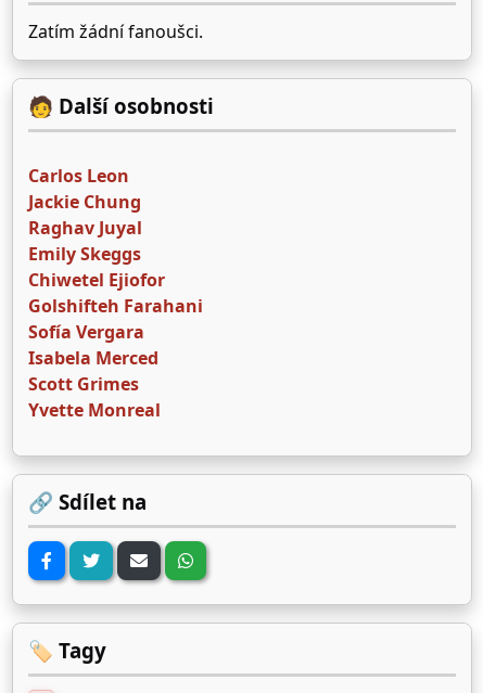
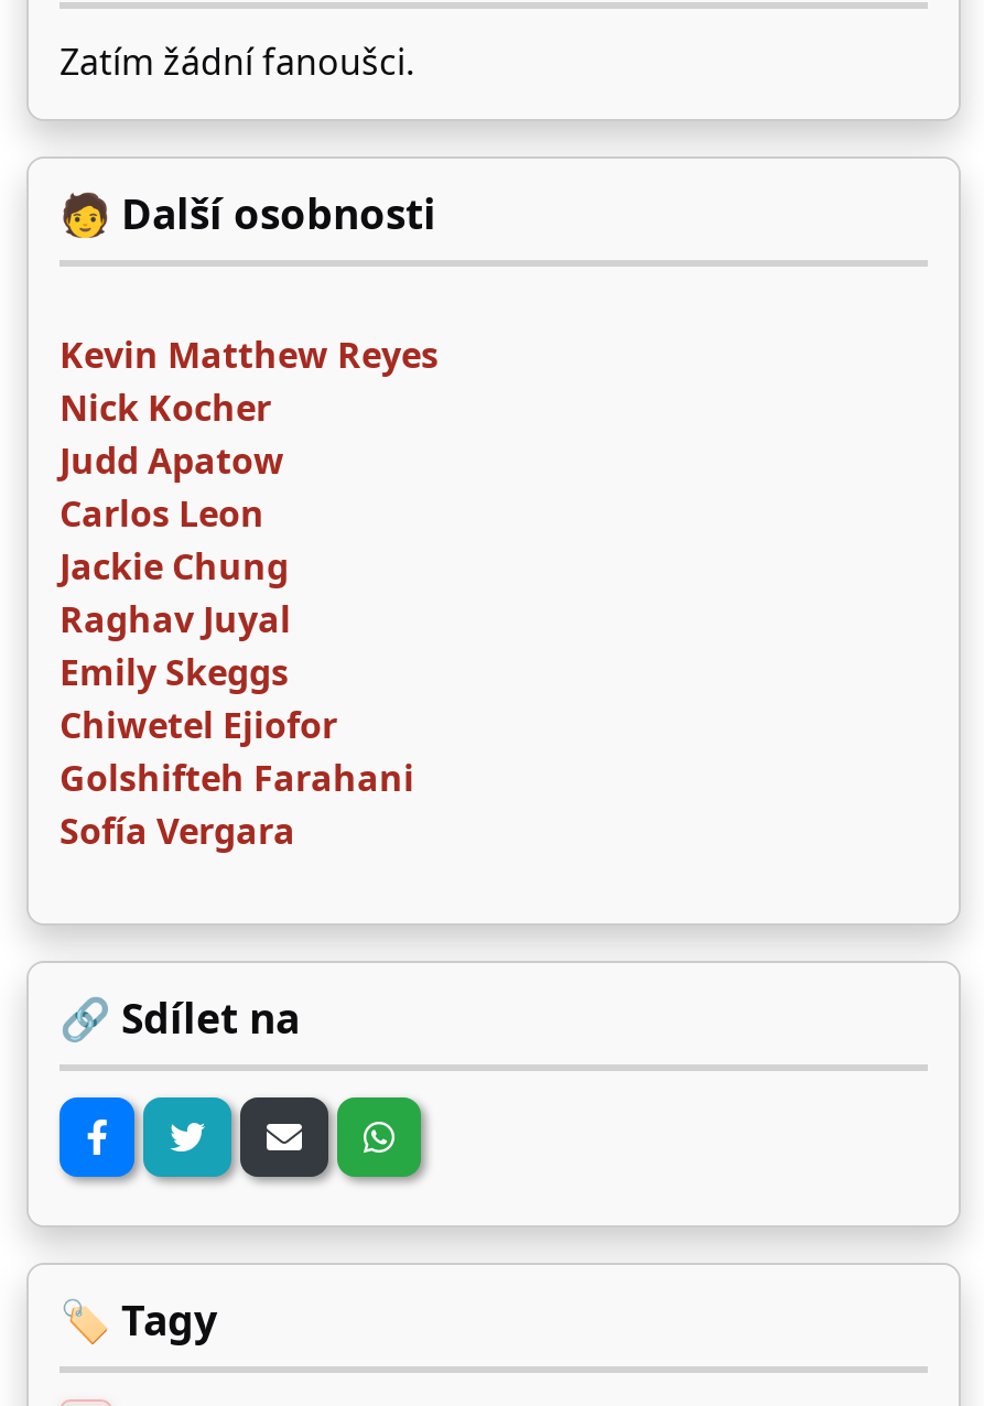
none -> [60,331,439,485] Kevin Matthew Reyes | Nick Kocher | Judd Apatow
moved [28,164,203,344] -> [60,489,414,855]: Carlos Leon | Jackie Chung | Raghav Juyal | Emily Skeggs | Chiwetel Ejiofor | Golshifteh Farahani | Sofía Vergara
[28,346,161,422] Isabela Merced | Scott Grimes | Yvette Monreal -> none

